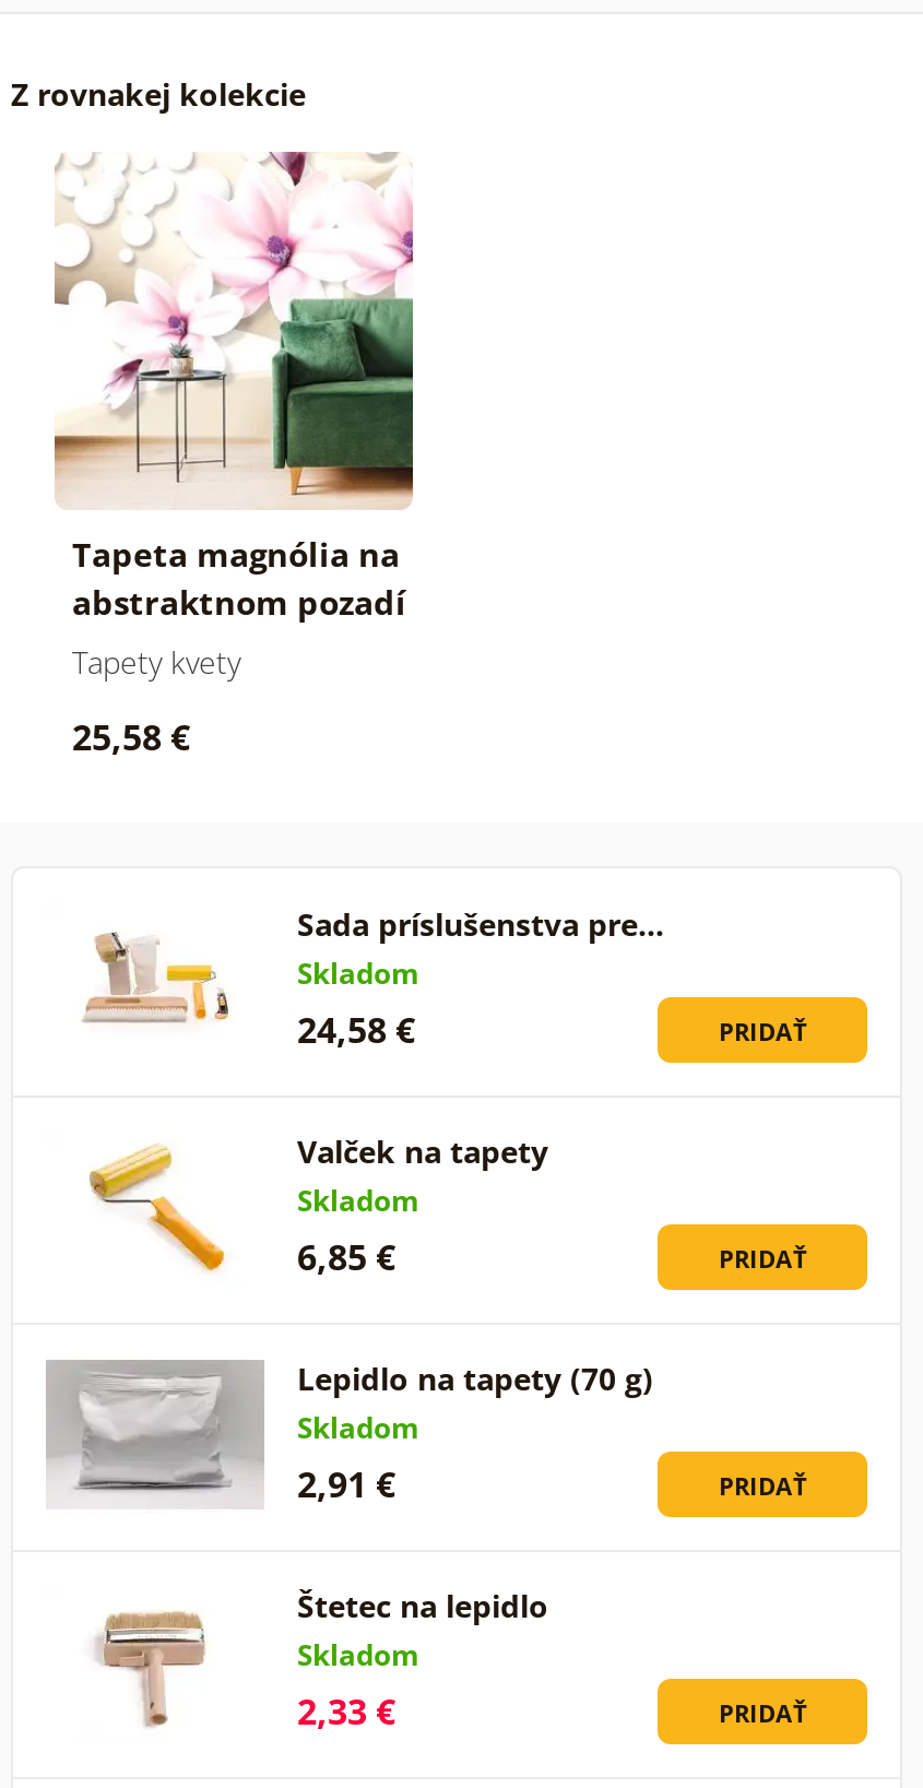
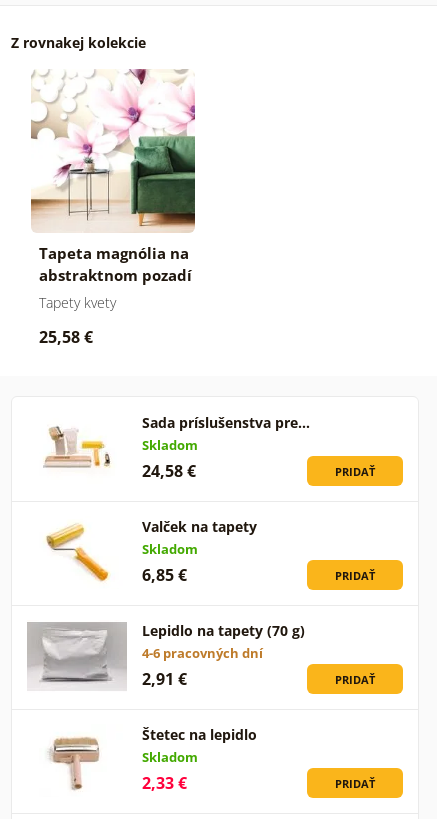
[297,1408,419,1447] Skladom -> [142,644,263,662] 4-6 pracovných dní

